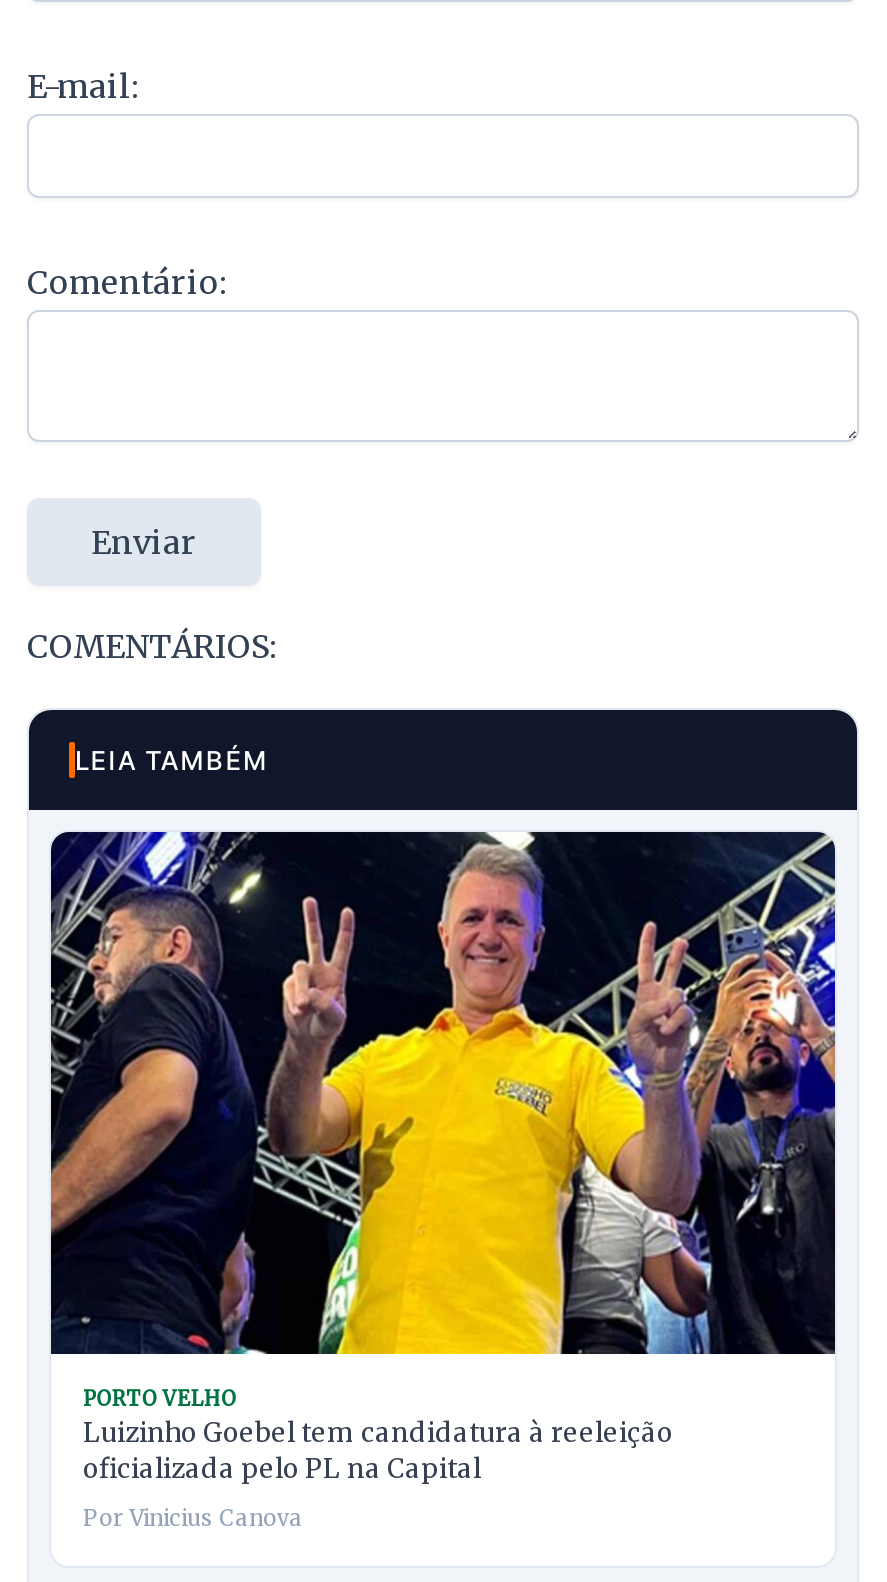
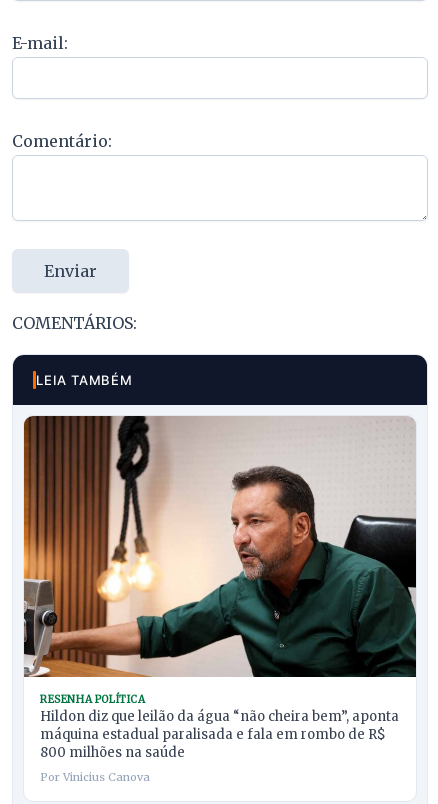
[49,830,837,1486] [image] | PORTO VELHO | Luizinho Goebel tem candidatura à reeleição | oficializada pelo PL na Capital -> [23,415,416,761] [image] | RESENHA POLÍTICA | Hildon diz que leilão da água “não cheira bem”, aponta | máquina estadual paralisada e fala em rombo de R$ | 800 milhões na saúde

